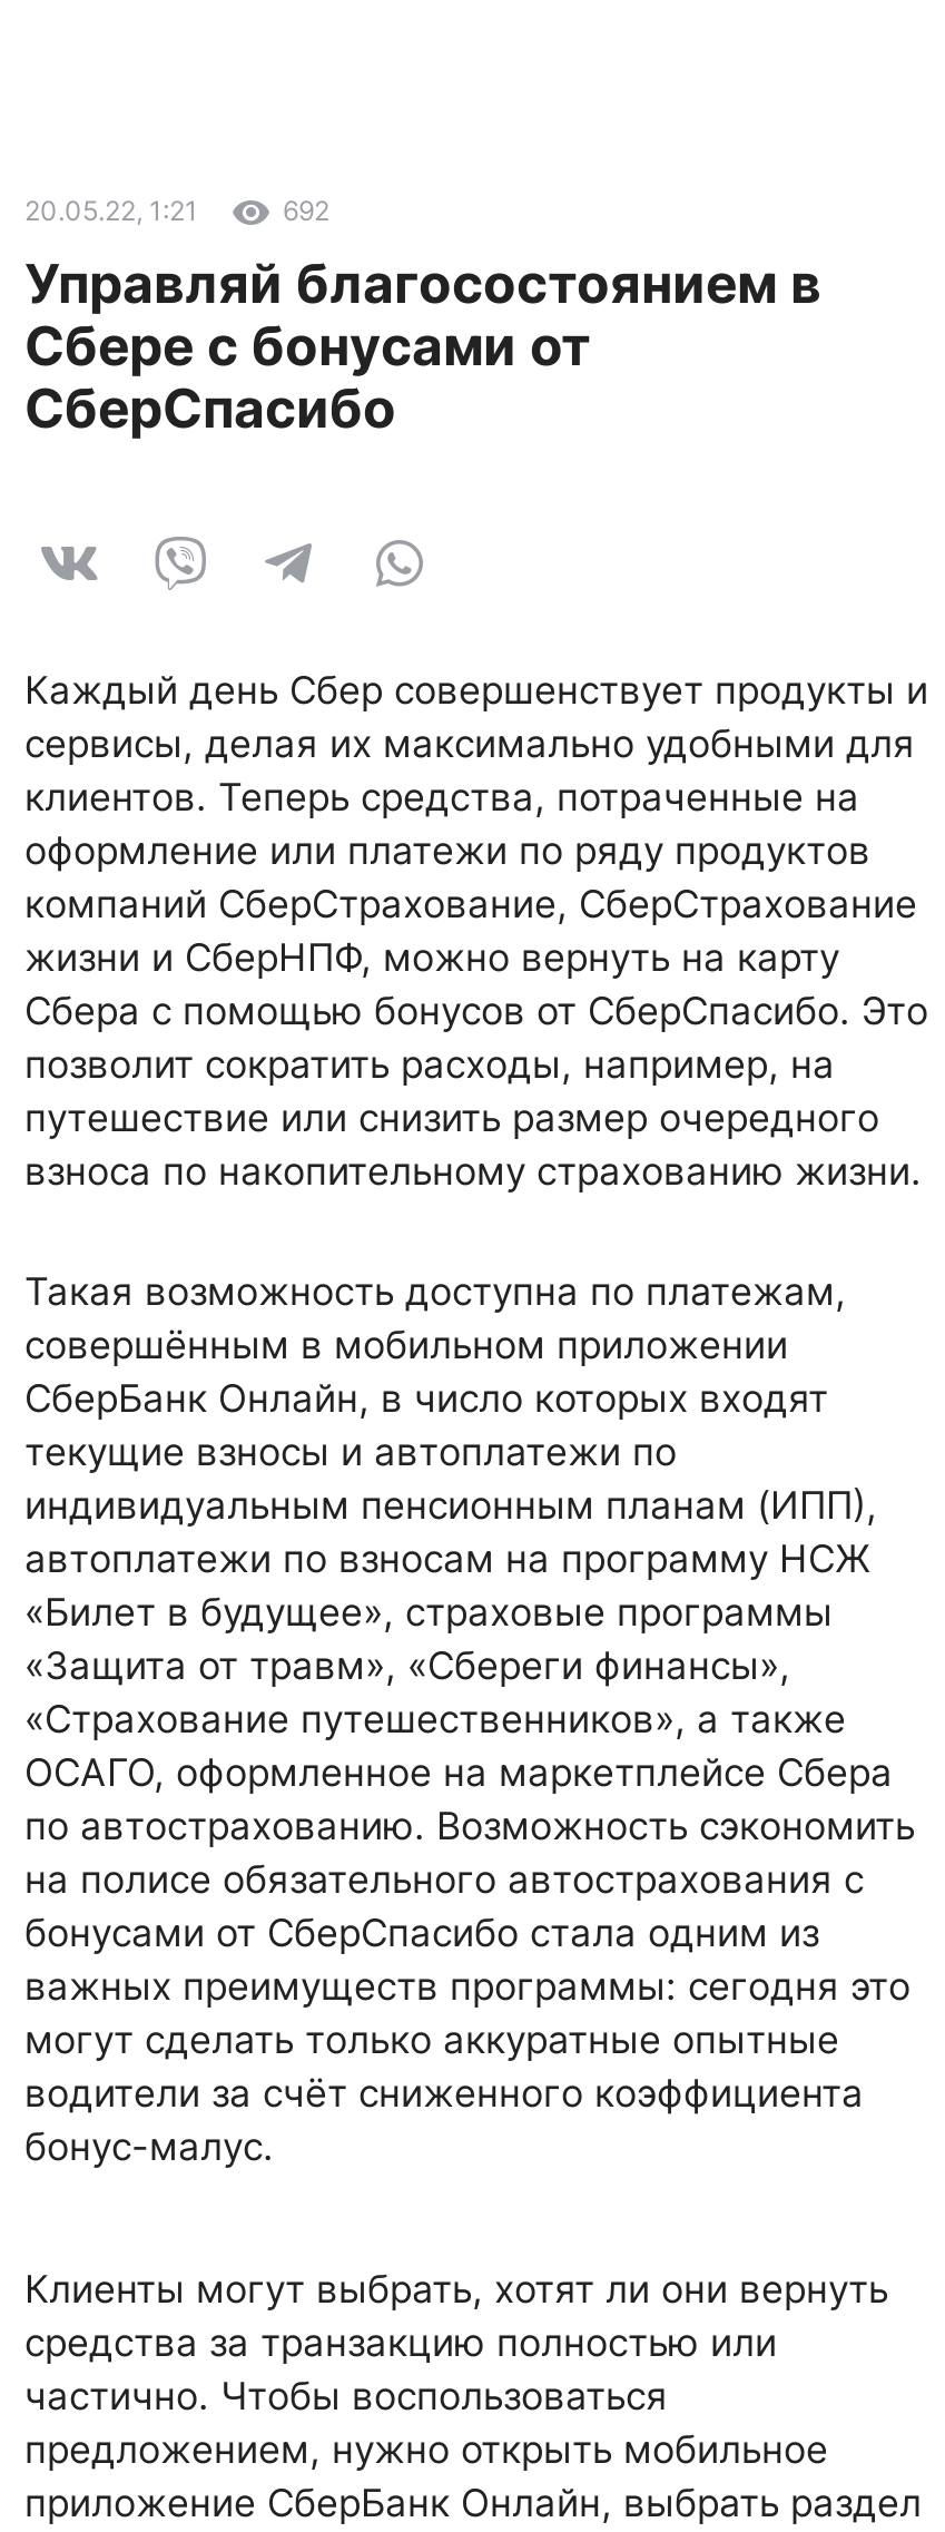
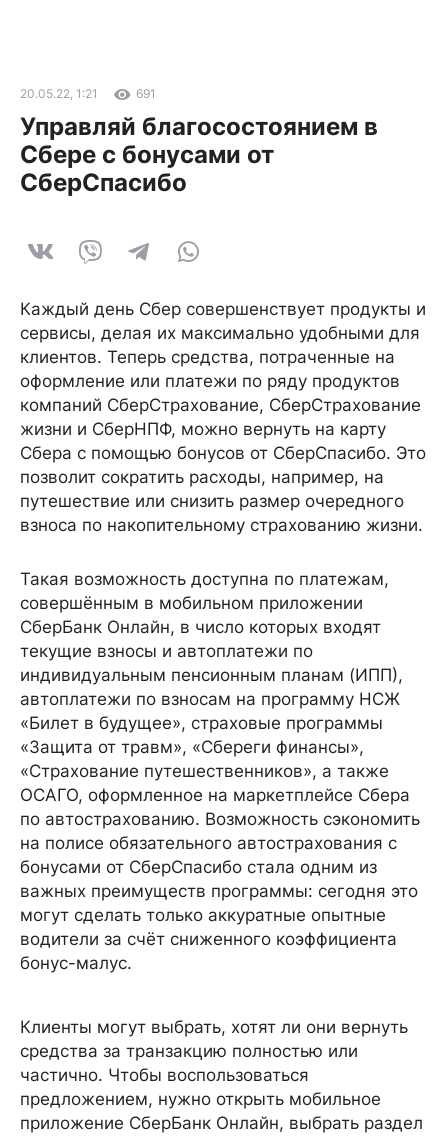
[283,194,329,227] 692 -> [136,86,156,101] 691

